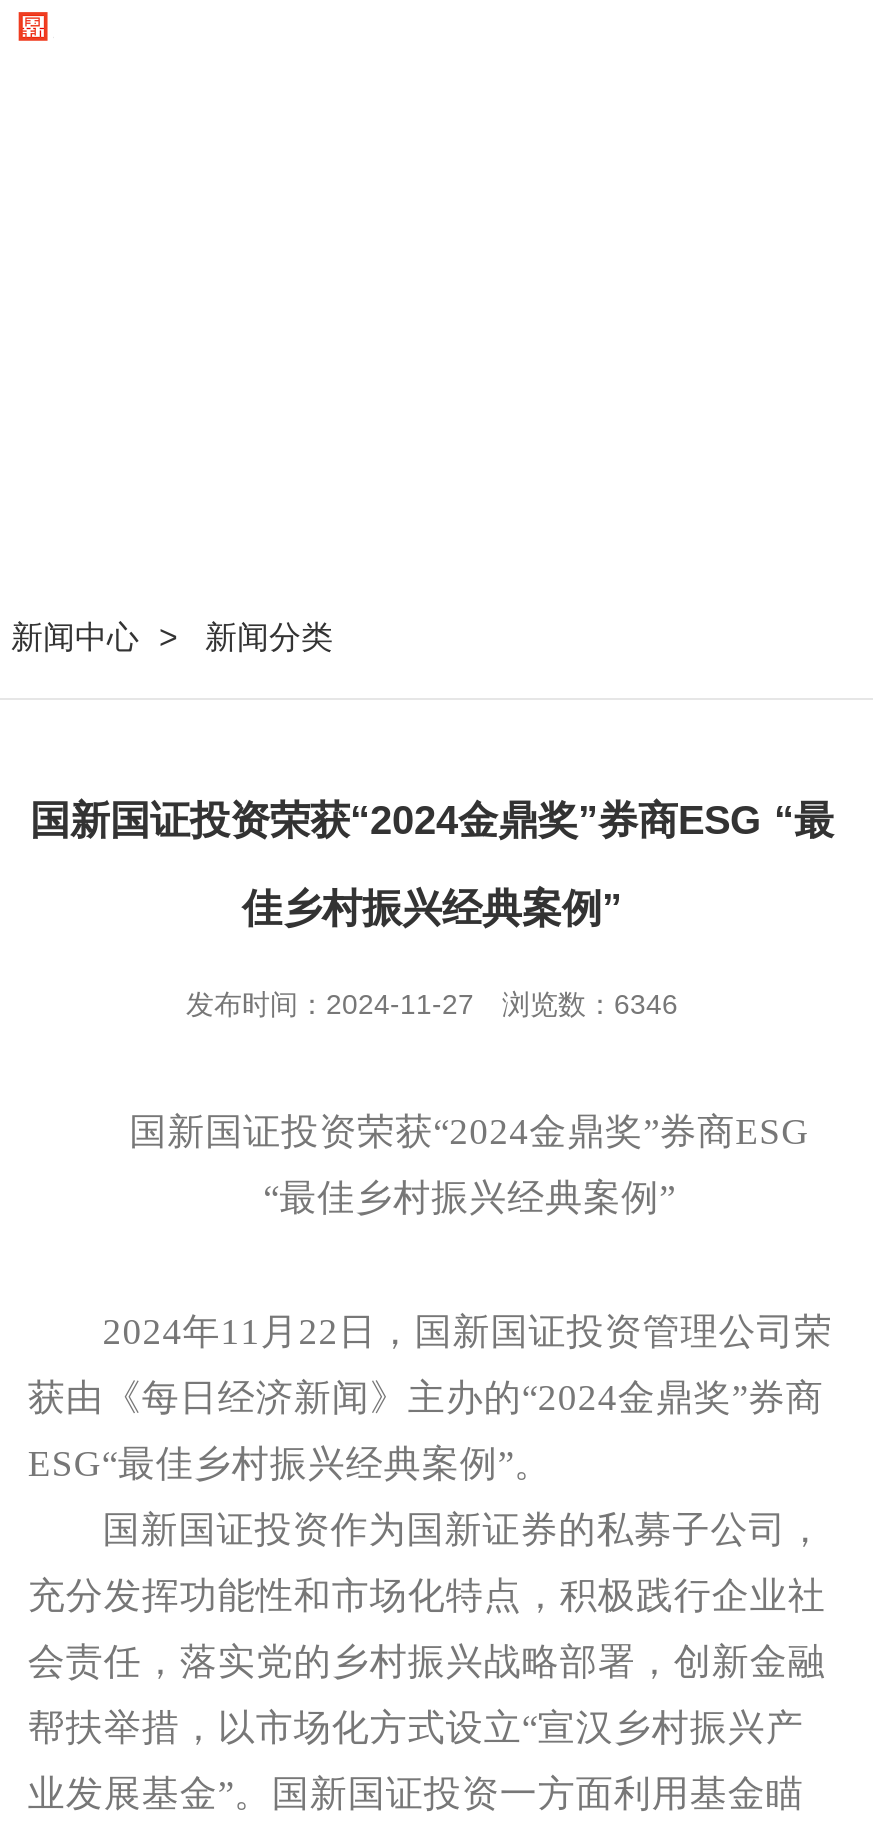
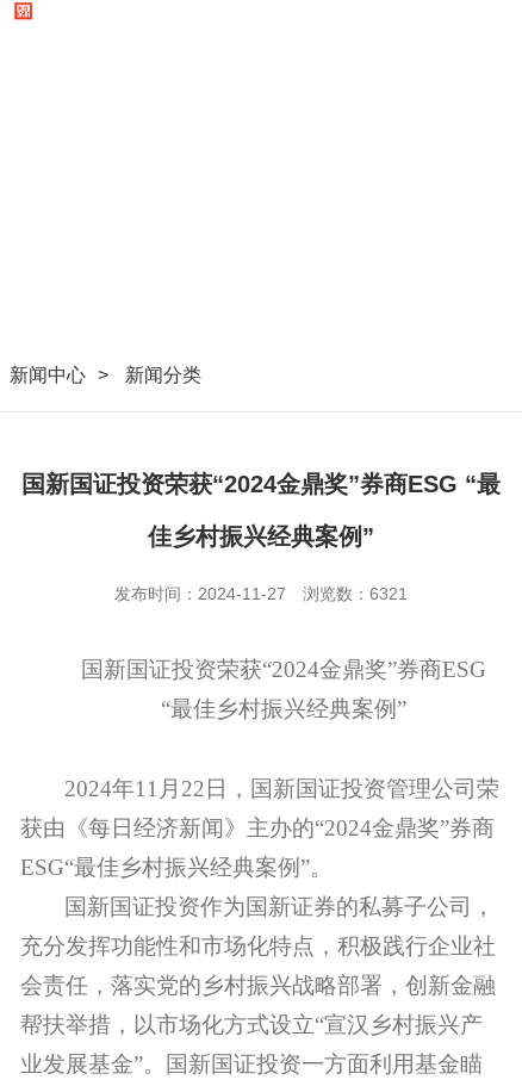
[186,989,678,1021] 发布时间：2024-11-27 浏览数：6346 -> [114,585,408,604] 发布时间：2024-11-27 浏览数：6321

